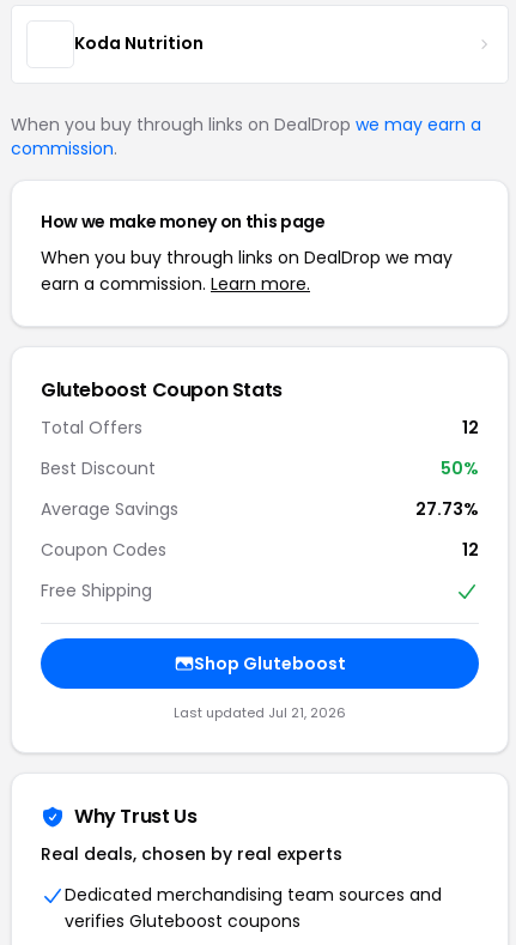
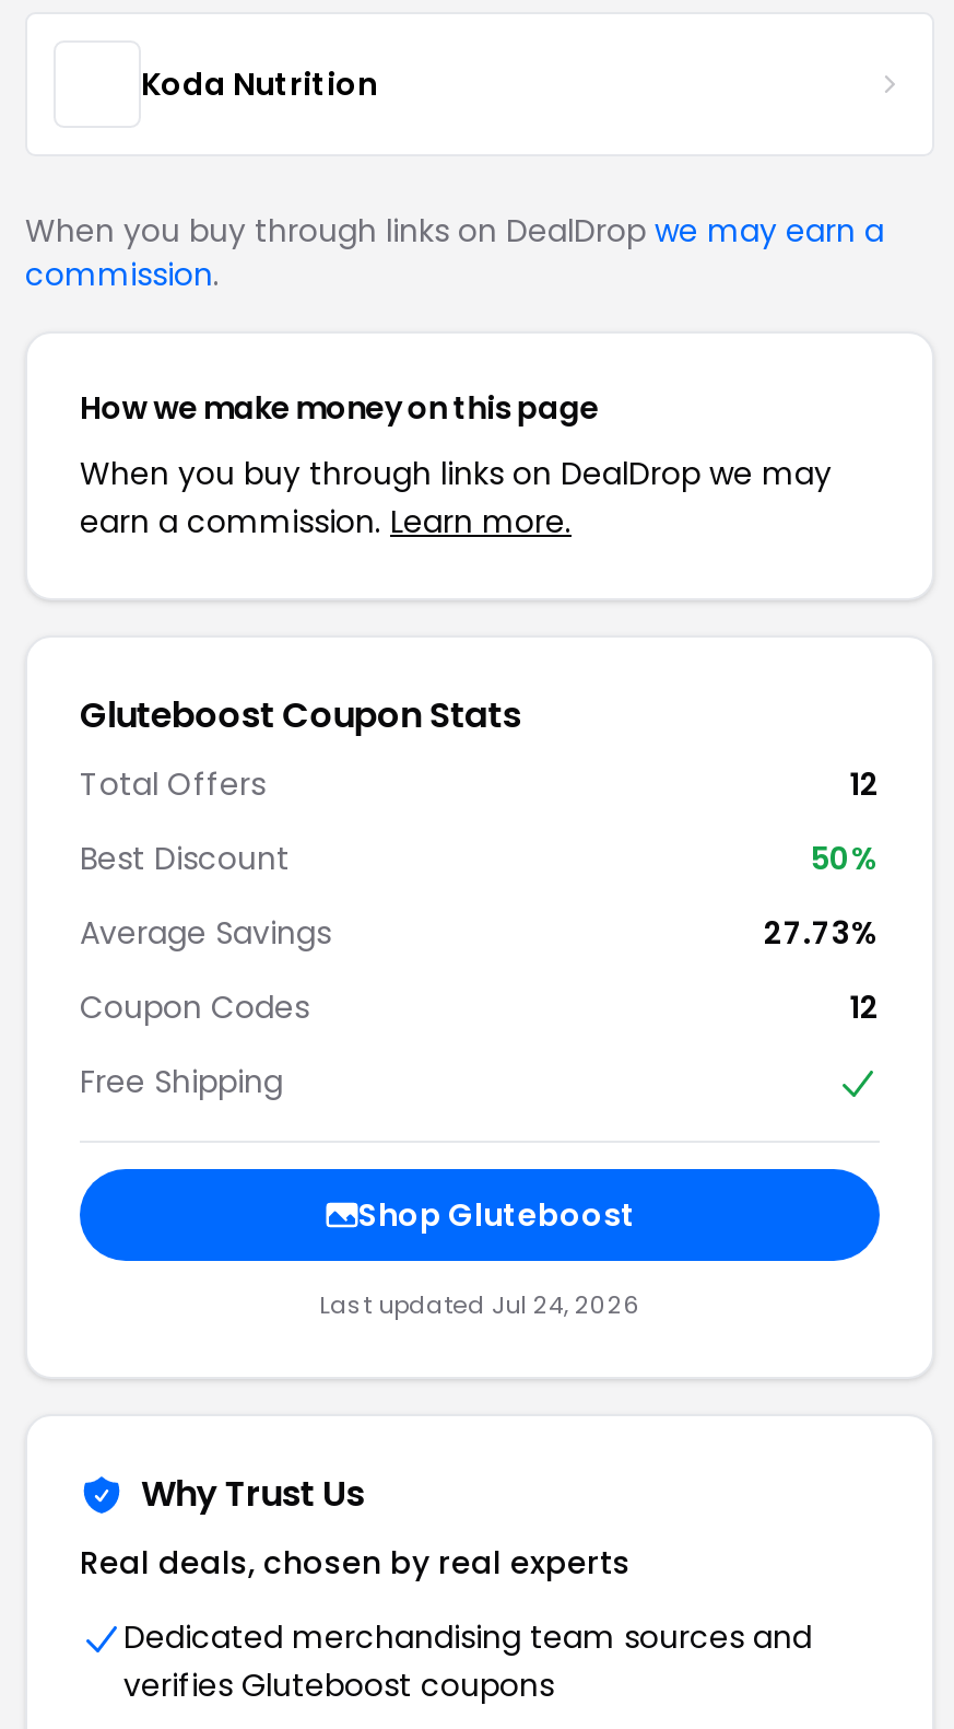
[174,703,346,722] Last updated Jul 21, 2026 -> [319,1287,640,1322] Last updated Jul 24, 2026

